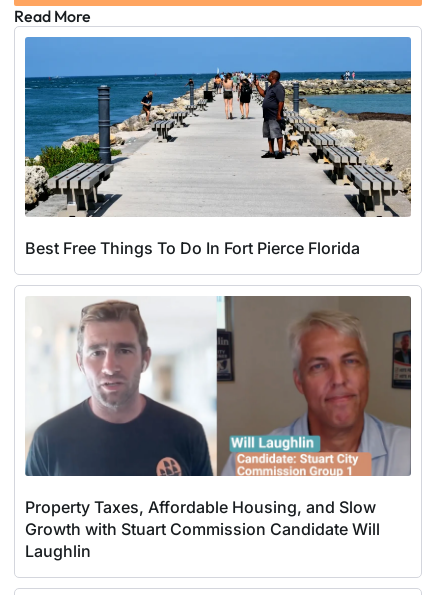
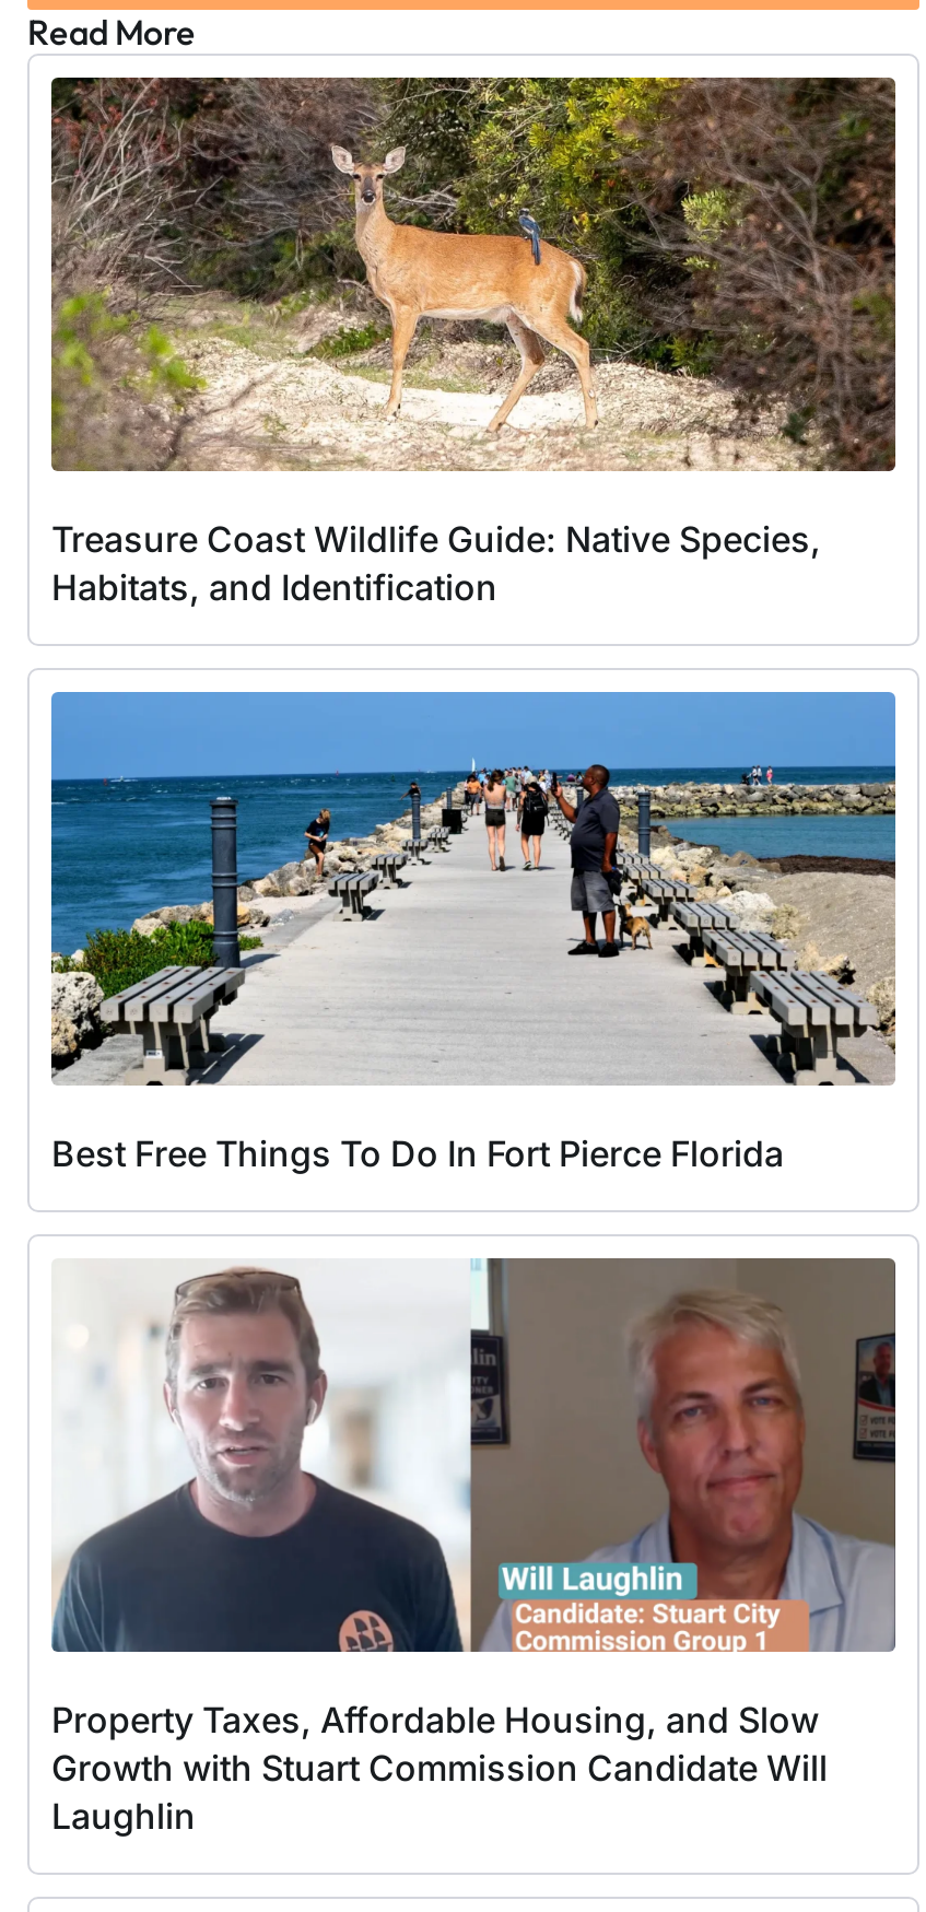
none -> [49,75,898,609] [image] | Treasure Coast Wildlife Guide: Native Species, | Habitats, and Identification

